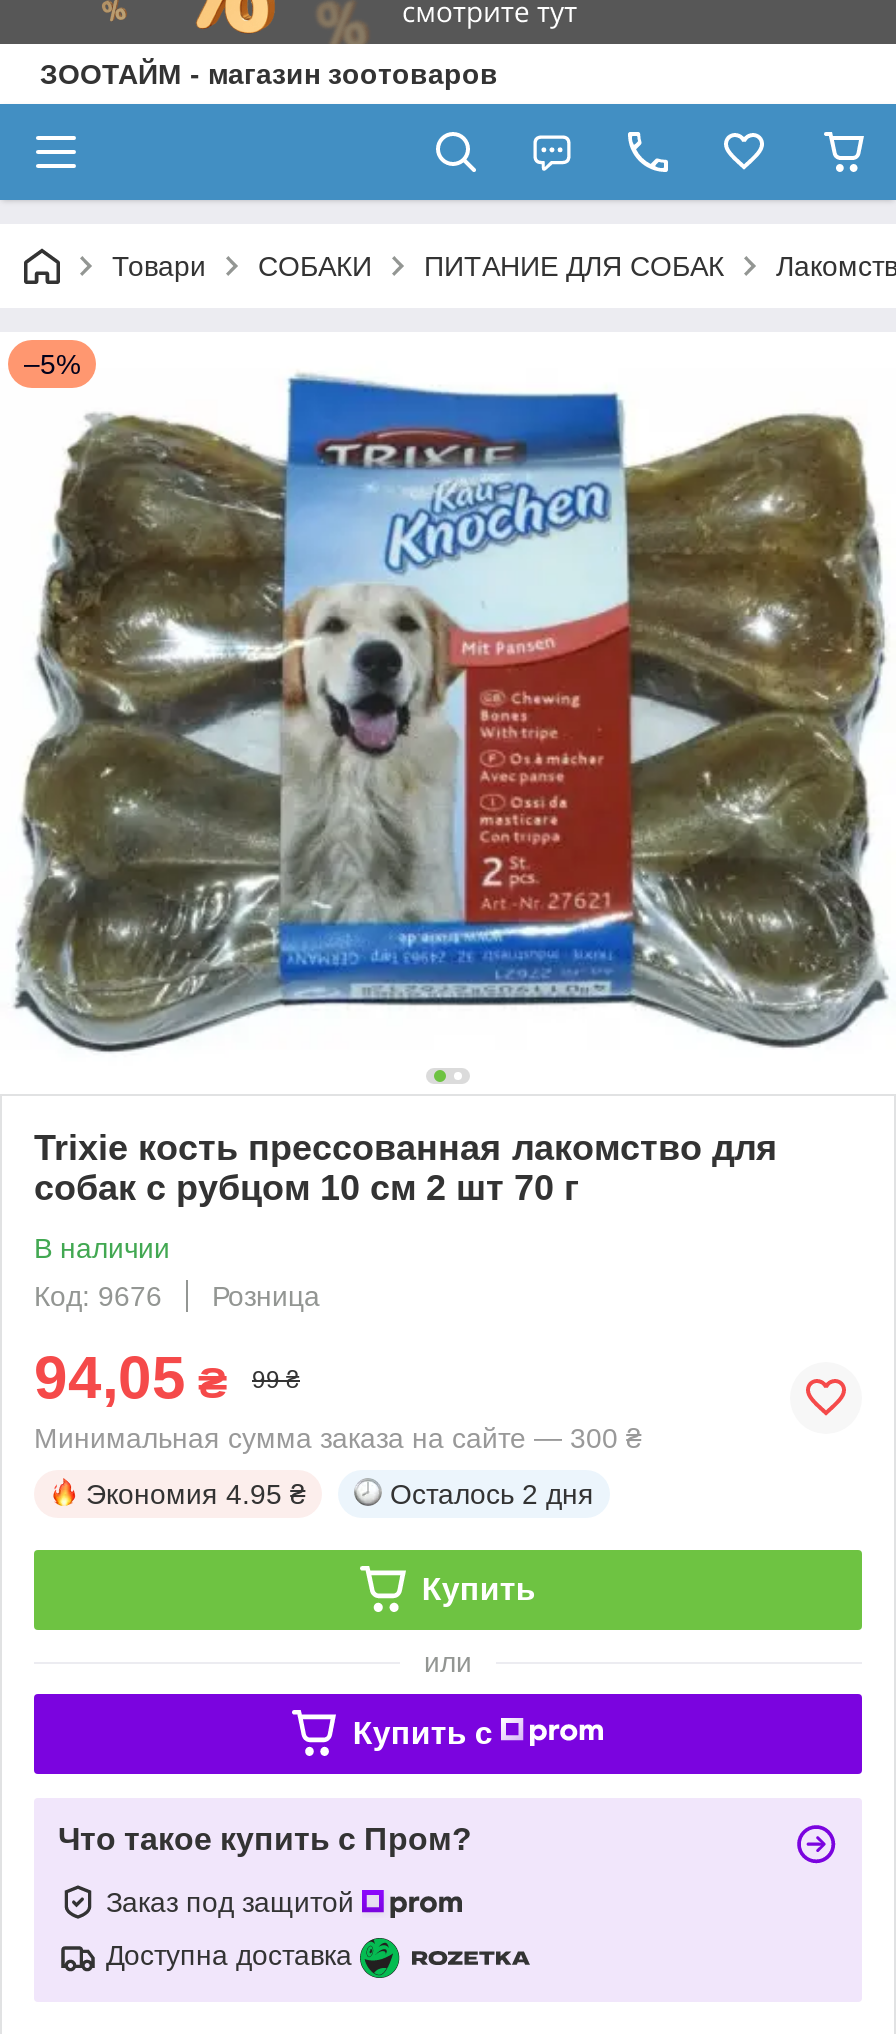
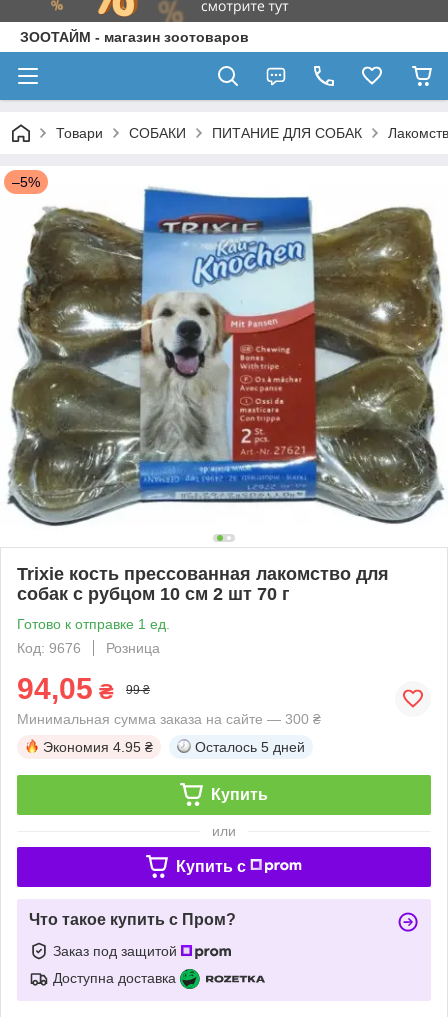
[34,1232,170,1264] В наличии -> [17,616,170,632] Готово к отправке 1 ед.
[390,1478,594,1510] Осталось 2 дня -> [195,739,305,755] Осталось 5 дней

